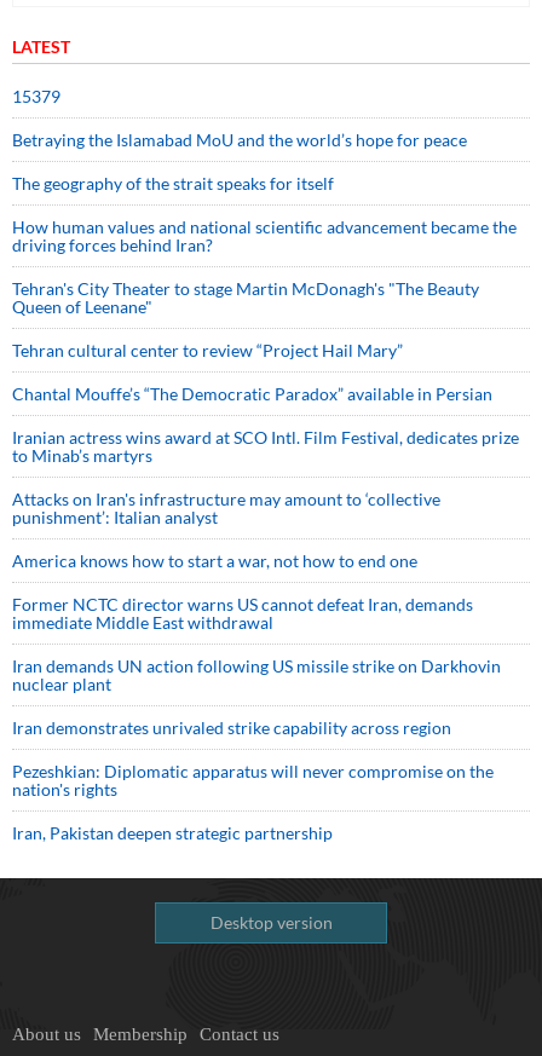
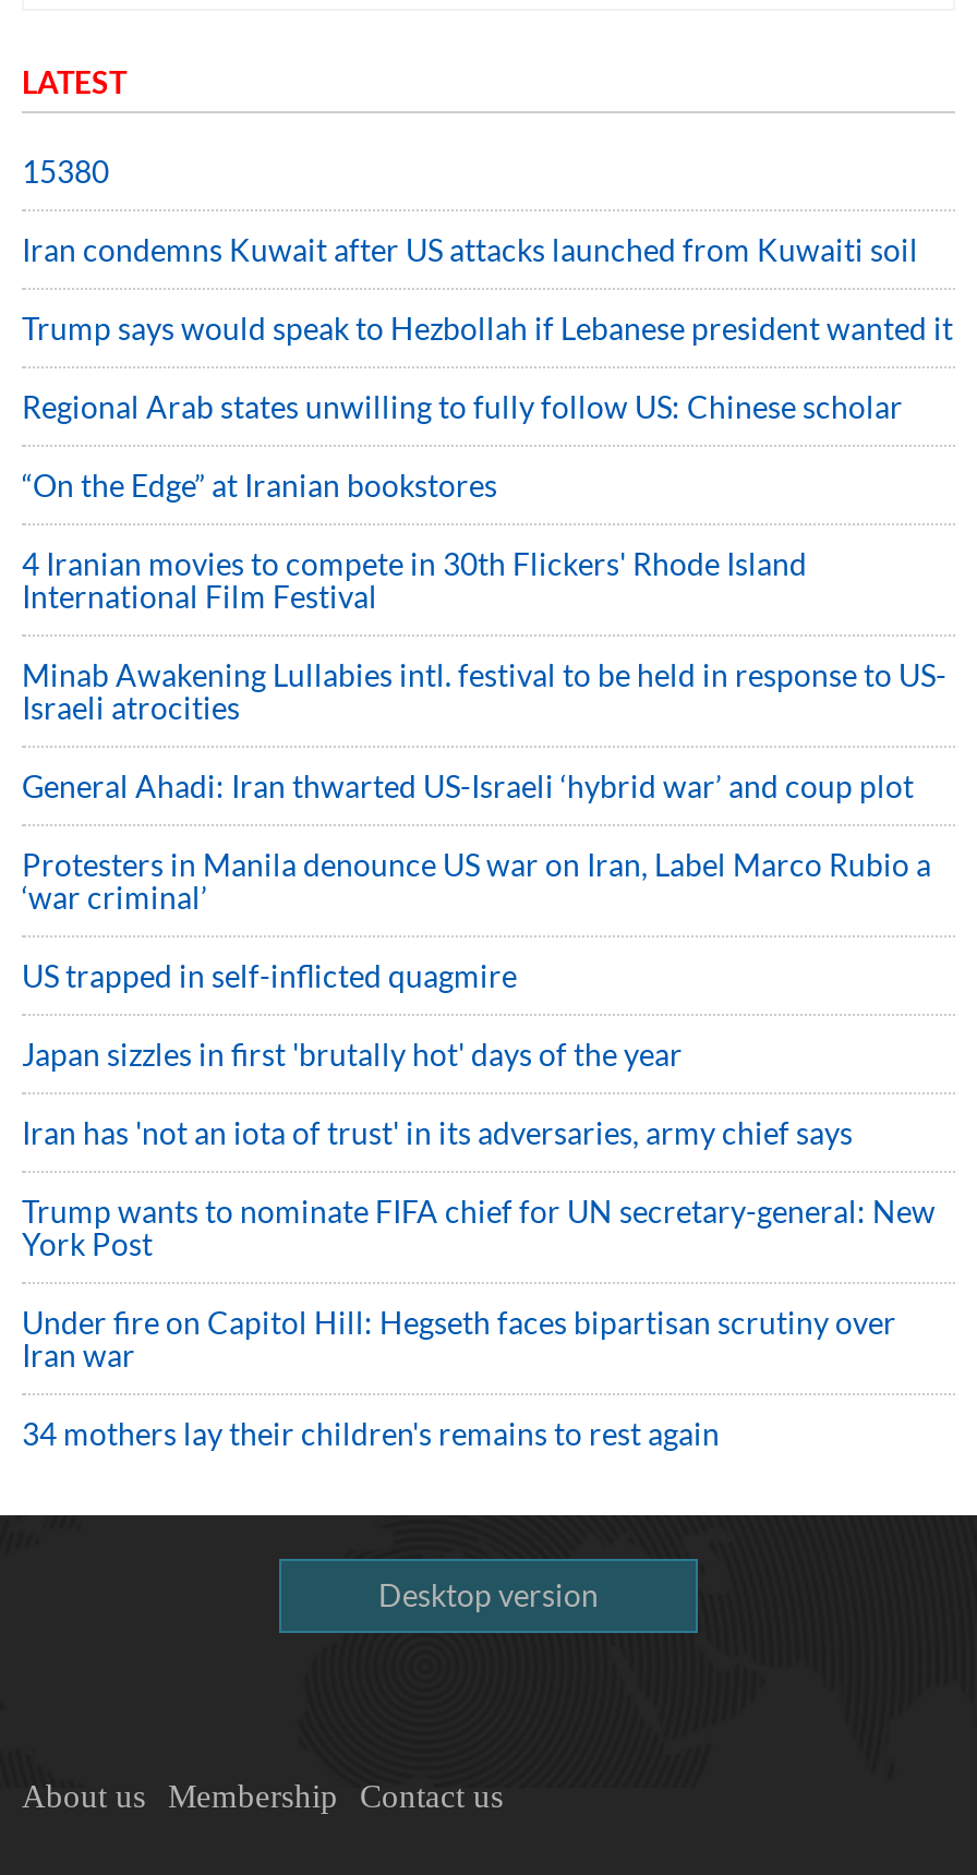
[12,86,60,107] 15379 -> [22,153,109,190] 15380
[12,130,467,150] Betraying the Islamabad MoU and the world’s hope for peace -> [22,232,918,269] Iran condemns Kuwait after US attacks launched from Kuwaiti soil
[12,173,334,194] The geography of the strait speaks for itself -> [22,310,953,347] Trump says would speak to Hezbollah if Lebanese president wanted it
[12,217,517,256] How human values and national scientific advancement became the | driving forces behind Iran? -> [22,389,903,426] Regional Arab states unwilling to fully follow US: Chinese scholar
[12,279,479,317] Tehran's City Theater to stage Martin McDonagh's "The Beauty | Queen of Leenane" -> [22,467,497,504] “On the Edge” at Iranian bookstores
[12,340,403,361] Tehran cultural center to review “Project Hail Mary” -> [22,546,807,615] 4 Iranian movies to compete in 30th Flickers' Rhode Island | International Film Festival
[12,384,492,404] Chantal Mouffe’s “The Democratic Paradox” available in Persian -> [22,657,946,727] Minab Awakening Lullabies intl. festival to be held in response to US- | Israeli atrocities
[12,427,519,466] Iranian actress wins award at SCO Intl. Film Festival, dedicates prize | to Minab’s martyrs -> [22,768,914,805] General Ahadi: Iran thwarted US-Israeli ‘hybrid war’ and coup plot
[12,489,440,528] Attacks on Iran's infrastructure may amount to ‘collective | punishment’: Italian analyst -> [22,847,931,916] Protesters in Manila denounce US war on Iran, Label Marco Rubio a | ‘war criminal’
[12,551,417,571] America knows how to start a war, not how to end one -> [22,958,523,995] US trapped in self-inflicted quagmire
[12,594,473,633] Former NCTC director warns US cannot defeat Iran, demands | immediate Middle East withdrawal -> [22,1036,683,1073] Japan sizzles in first 'brutally hot' days of the year
[12,656,501,695] Iran demands UN action following US missile strike on Darkhovin | nuclear plant -> [22,1115,859,1152] Iran has 'not an iota of trust' in its adversaries, army chief says
[12,718,451,738] Iran demonstrates unrivaled strike capability across region -> [22,1193,936,1263] Trump wants to nominate FIFA chief for UN secretary-general: New | York Post
[12,761,494,800] Pezeshkian: Diplomatic apparatus will never compromise on the | nation's rights -> [22,1304,896,1374] Under fire on Capitol Hill: Hegseth faces bipartisan scrutiny over | Iran war
[12,823,333,843] Iran, Pakistan deepen strategic partnership -> [22,1416,720,1453] 34 mothers lay their children's remains to rest again

